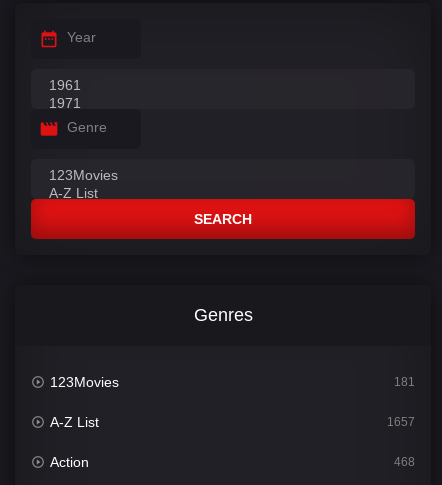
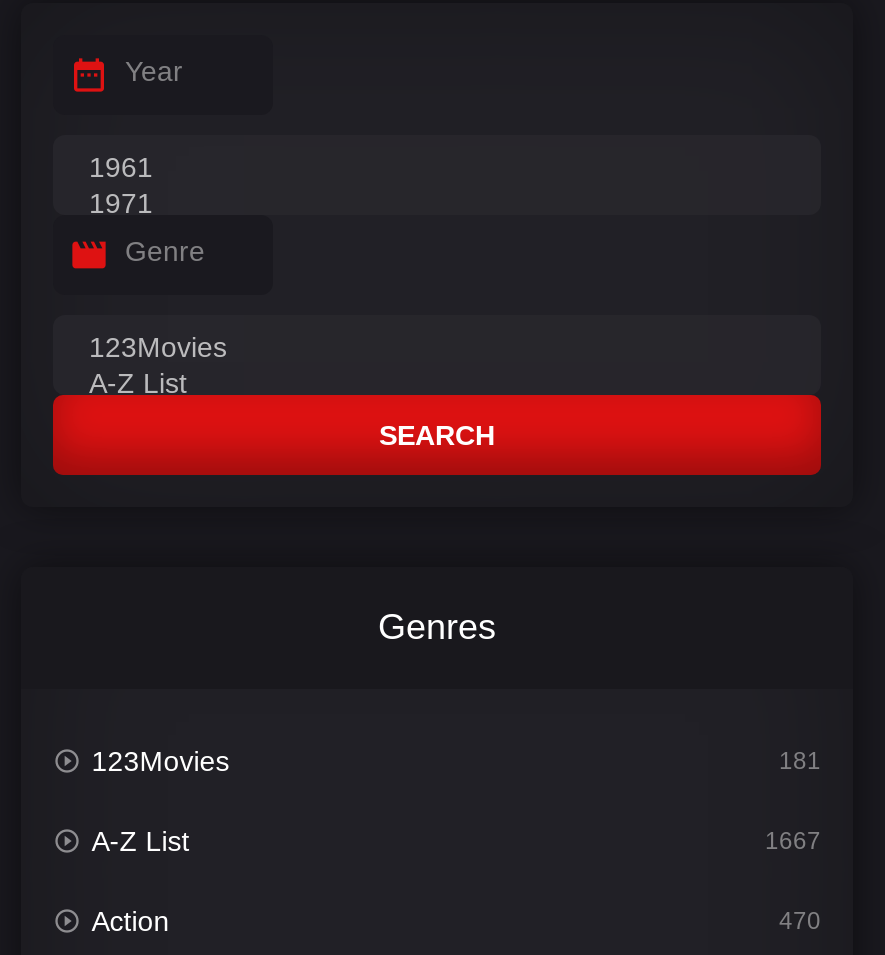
[387,415,415,429] 1657 -> [765,826,821,854] 1667
[394,455,415,469] 468 -> [779,906,821,934] 470

